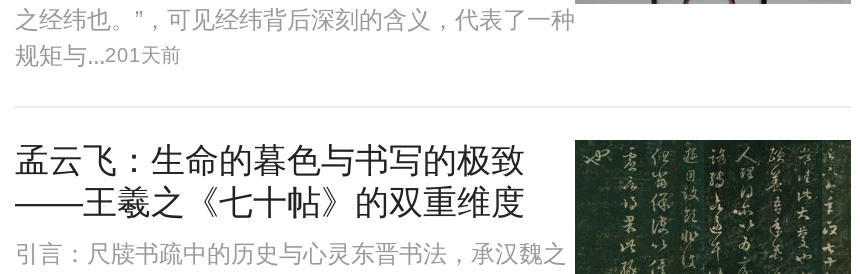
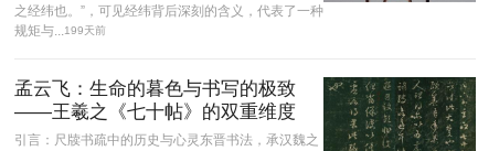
[15,41,181,69] 规矩与...201天前 -> [14,23,106,38] 规矩与...199天前

